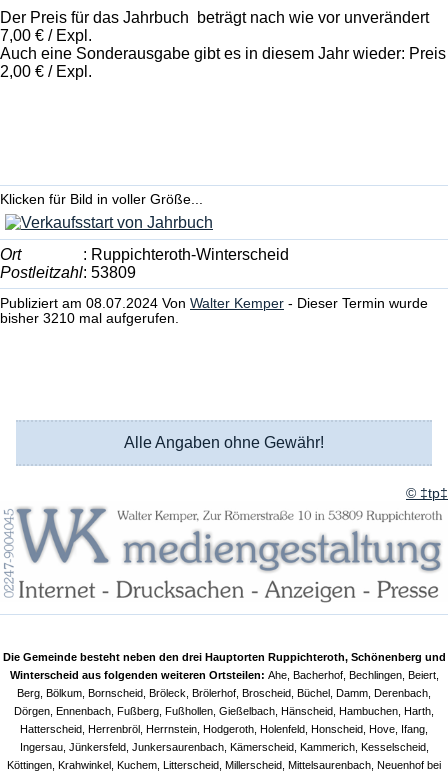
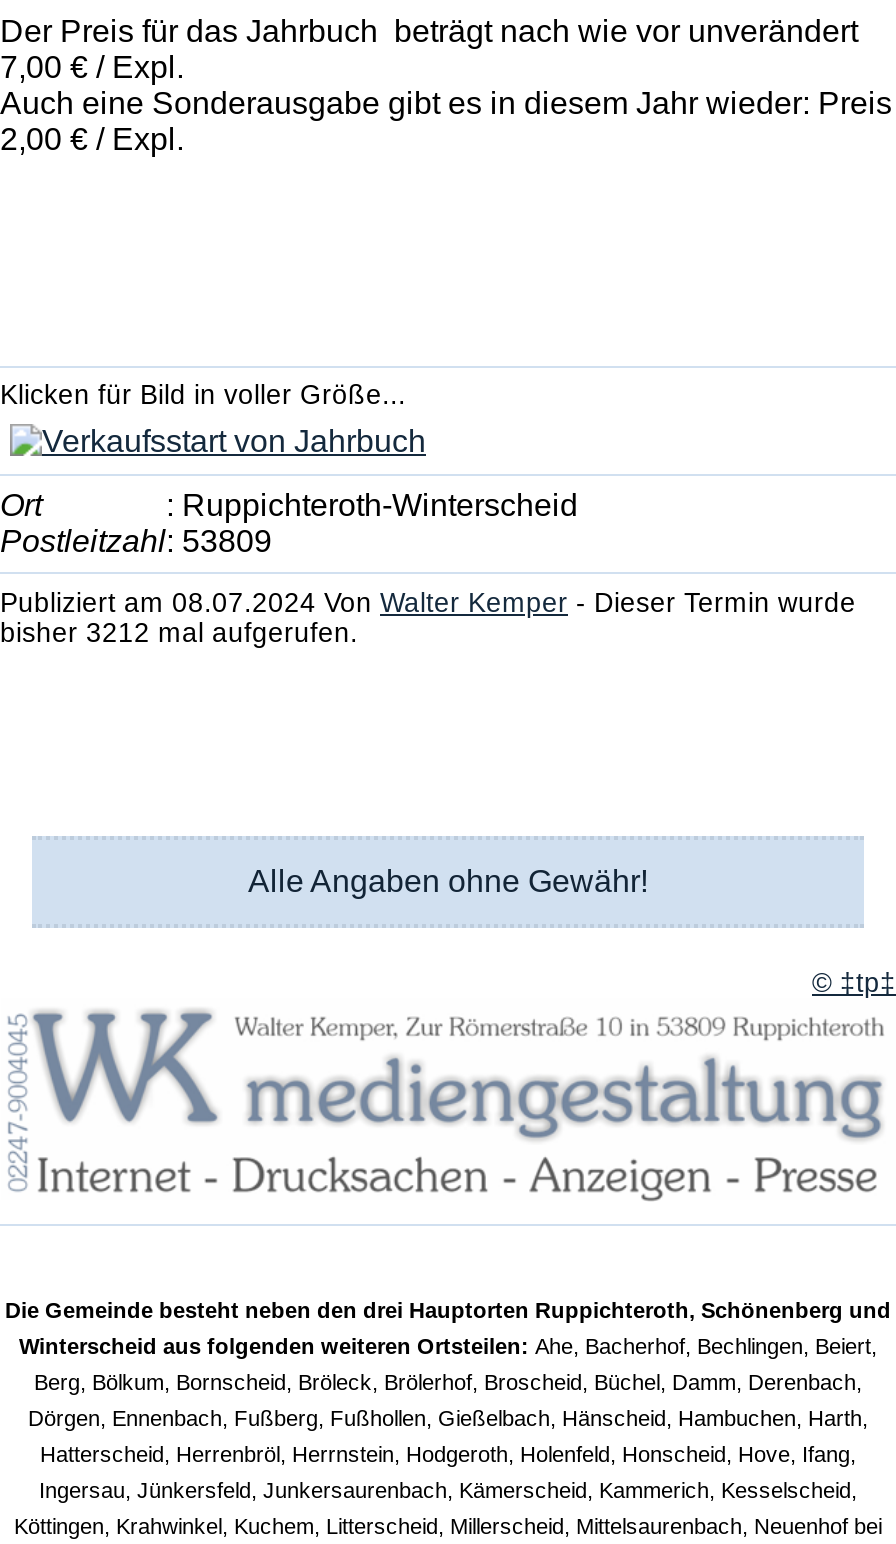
[0,311,179,326] bisher 3210 mal aufgerufen. -> [0,617,358,647] bisher 3212 mal aufgerufen.

